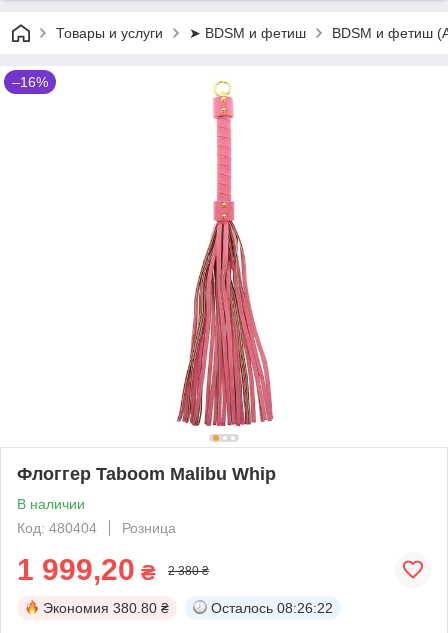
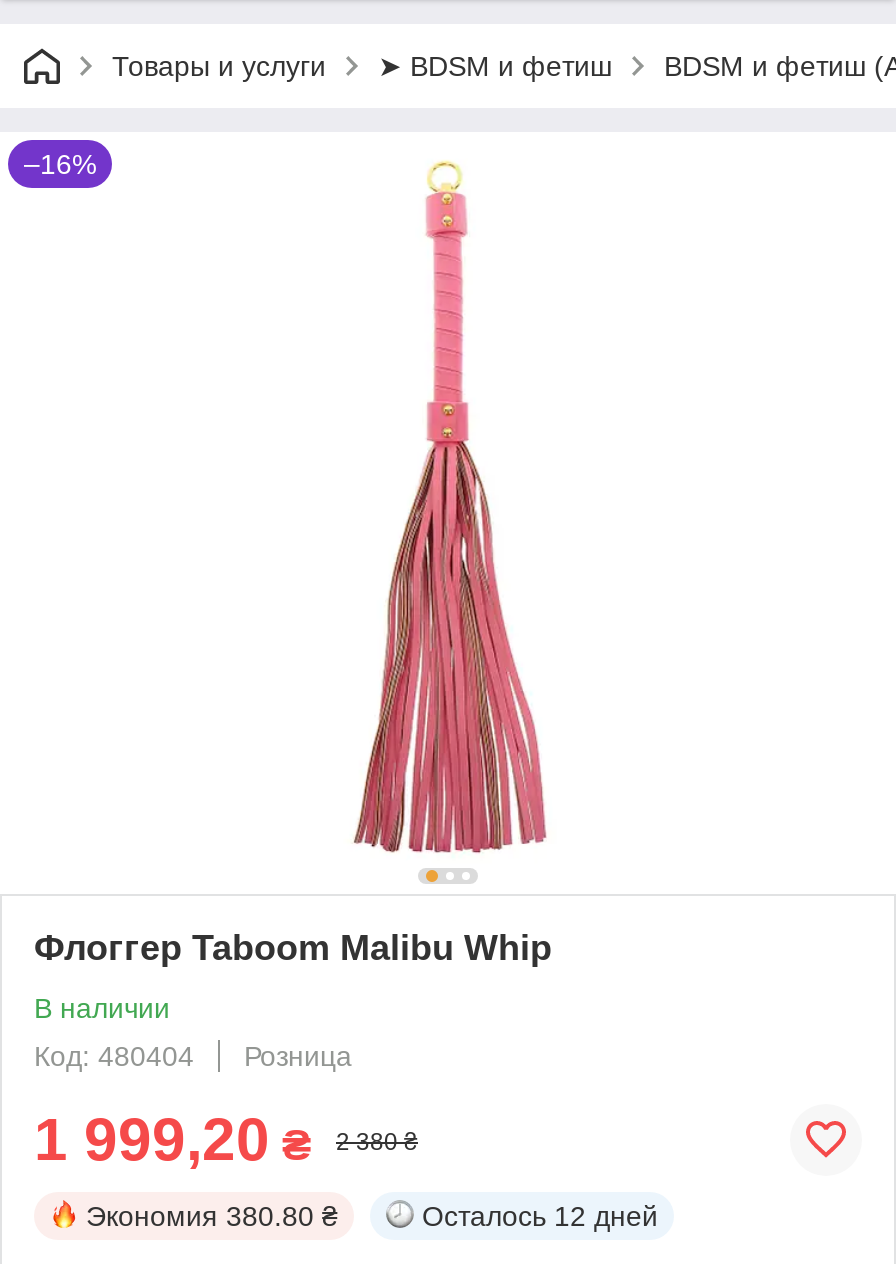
[211,600,333,616] Осталось 08:26:22 -> [422,1200,658,1232] Осталось 12 дней

